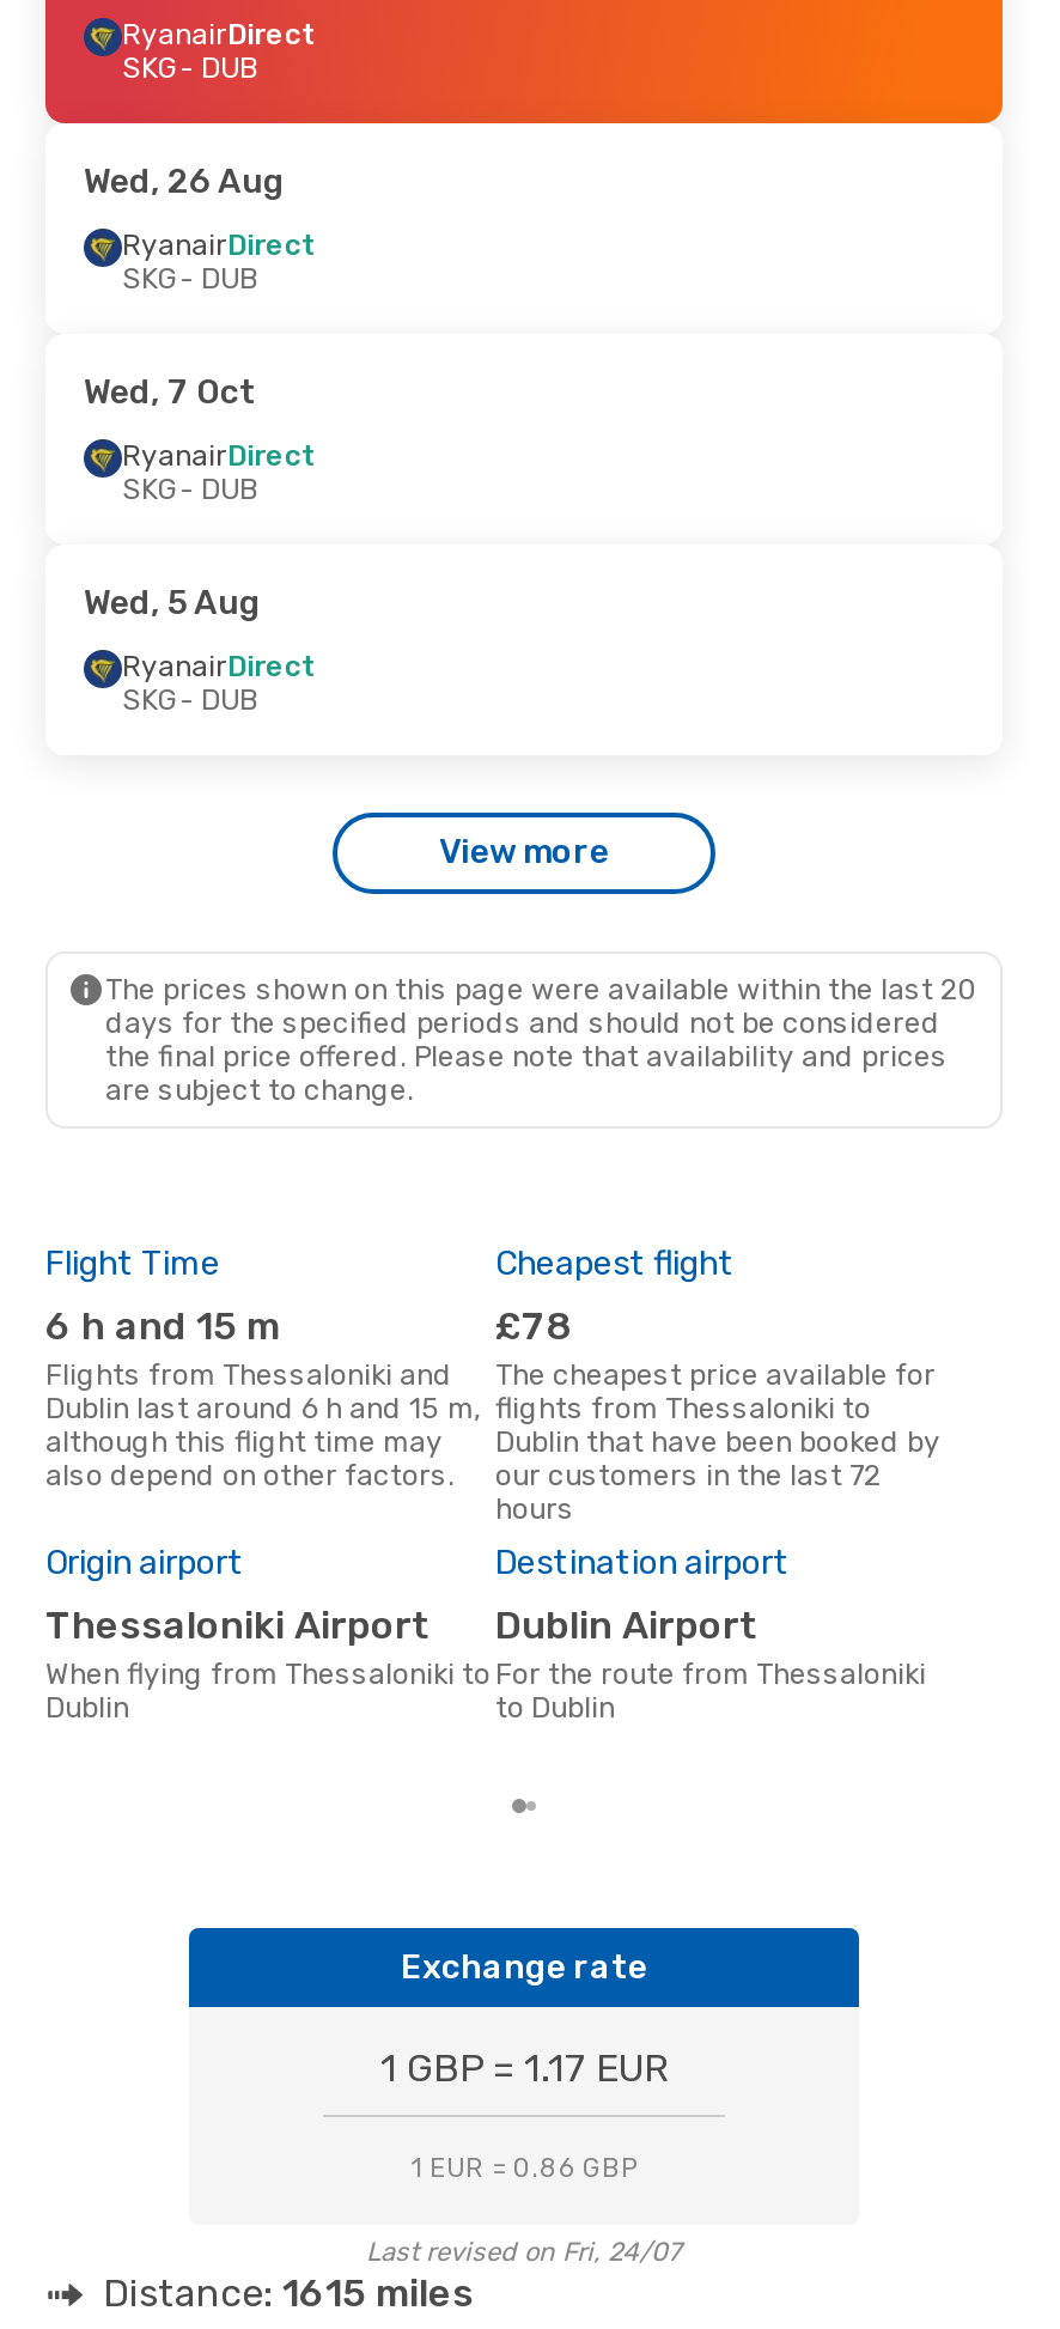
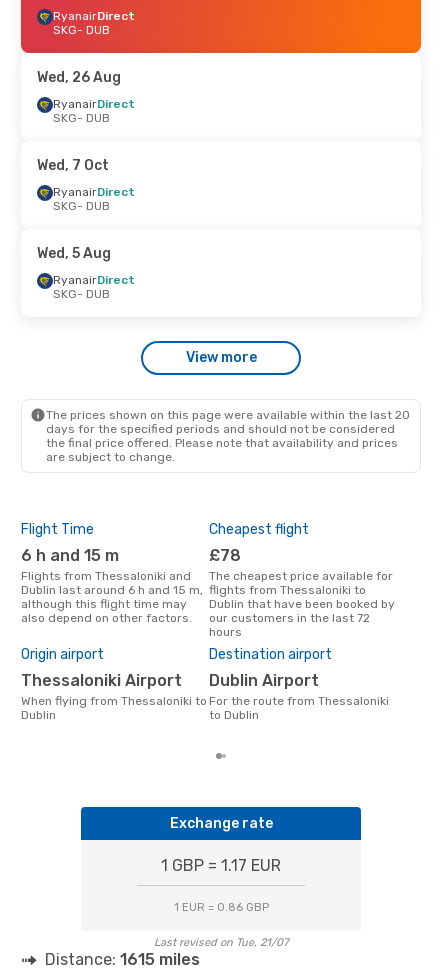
[366,2236,682,2267] Last revised on Fri, 24/07 -> [153,936,288,949] Last revised on Tue, 21/07

